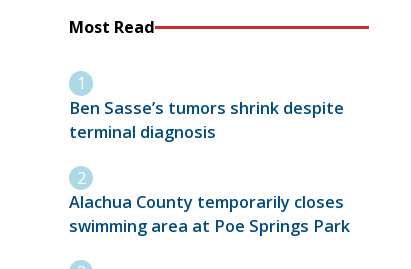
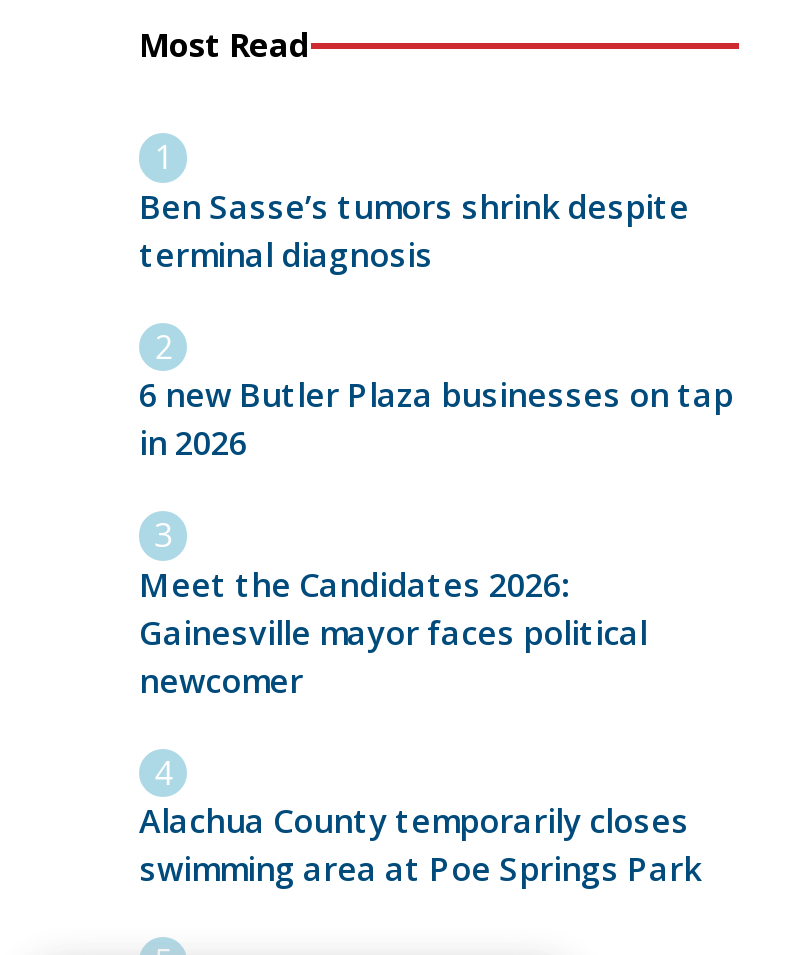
none -> [139,374,733,702] 6 new Butler Plaza businesses on tap | in 2026 | Meet the Candidates 2026: | Gainesville mayor faces political | newcomer

